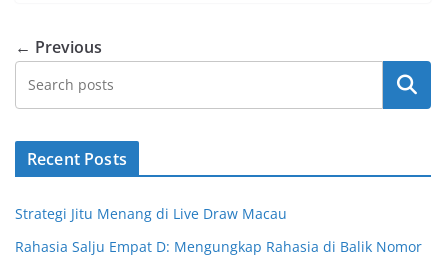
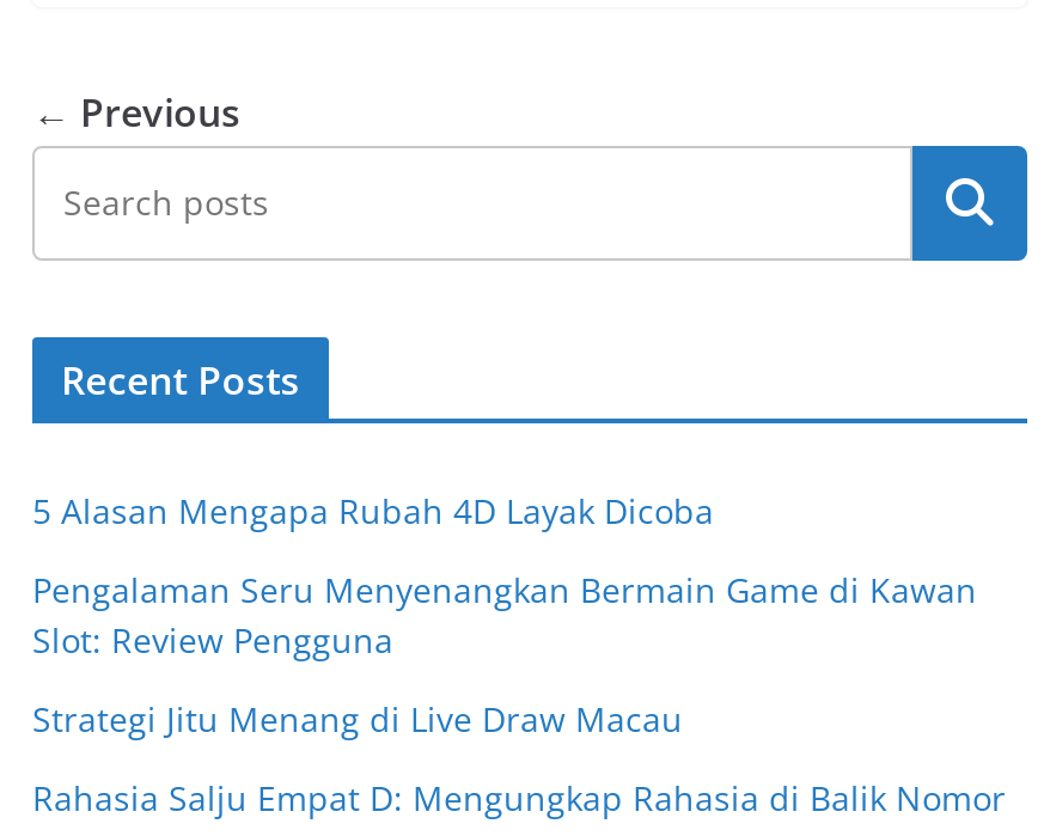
none -> [32,488,977,663] 5 Alasan Mengapa Rubah 4D Layak Dicoba | Pengalaman Seru Menyenangkan Bermain Game di Kawan | Slot: Review Pengguna

